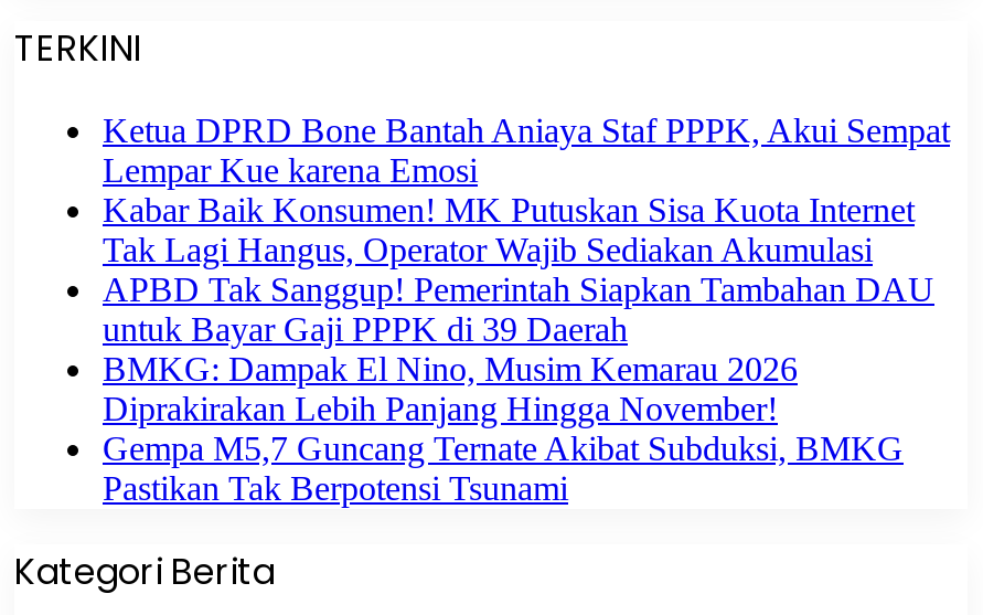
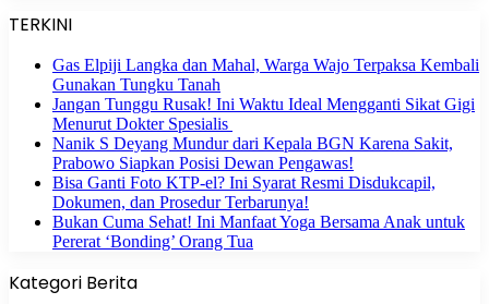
[103,111,950,506] Ketua DPRD Bone Bantah Aniaya Staf PPPK, Akui Sempat | Lempar Kue karena Emosi | Kabar Baik Konsumen! MK Putuskan Sisa Kuota Internet | Tak Lagi Hangus, Operator Wajib Sediakan Akumulasi | APBD Tak Sanggup! Pemerintah Siapkan Tambahan DAU | untuk Bayar Gaji PPPK di 39 Daerah | BMKG: Dampak El Nino, Musim Kemarau 2026 | Diprakirakan Lebih Panjang Hingga November! | Gempa M5,7 Guncang Ternate Akibat Subduksi, BMKG | Pastikan Tak Berpotensi Tsunami -> [52,55,479,250] Gas Elpiji Langka dan Mahal, Warga Wajo Terpaksa Kembali | Gunakan Tungku Tanah | Jangan Tunggu Rusak! Ini Waktu Ideal Mengganti Sikat Gigi | Menurut Dokter Spesialis | Nanik S Deyang Mundur dari Kepala BGN Karena Sakit, | Prabowo Siapkan Posisi Dewan Pengawas! | Bisa Ganti Foto KTP-el? Ini Syarat Resmi Disdukcapil, | Dokumen, dan Prosedur Terbarunya! | Bukan Cuma Sehat! Ini Manfaat Yoga Bersama Anak untuk | Pererat ‘Bonding’ Orang Tua

